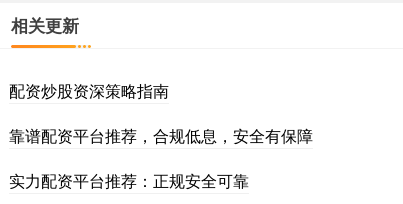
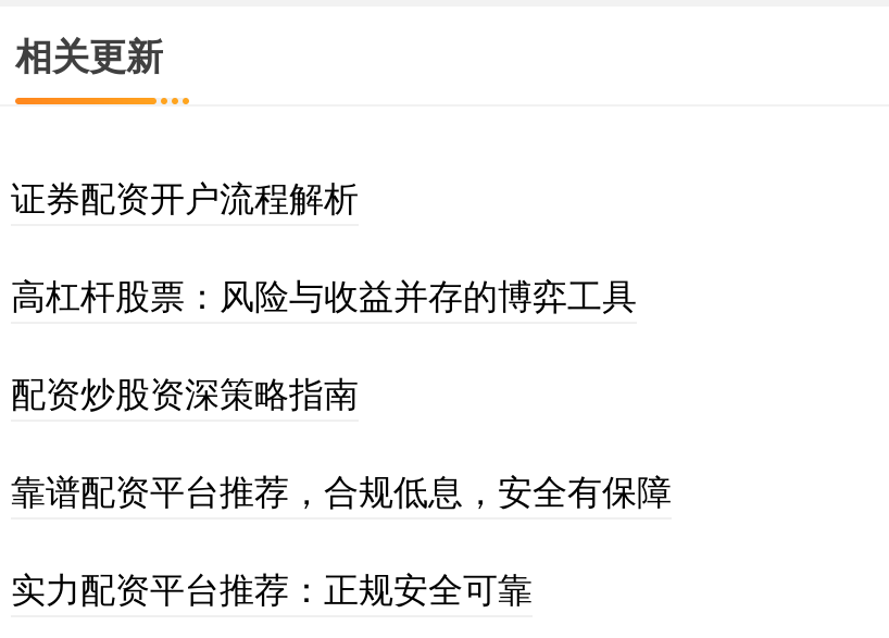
none -> [11,172,637,320] 证券配资开户流程解析 | 高杠杆股票：风险与收益并存的博弈工具

